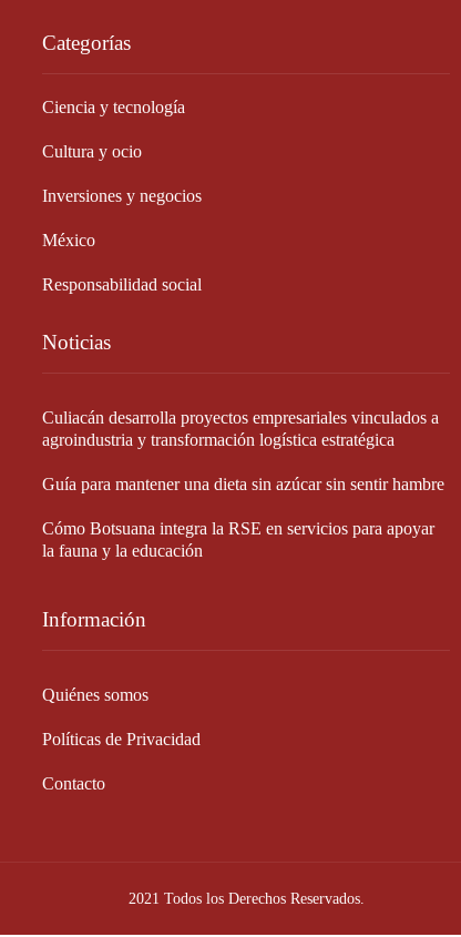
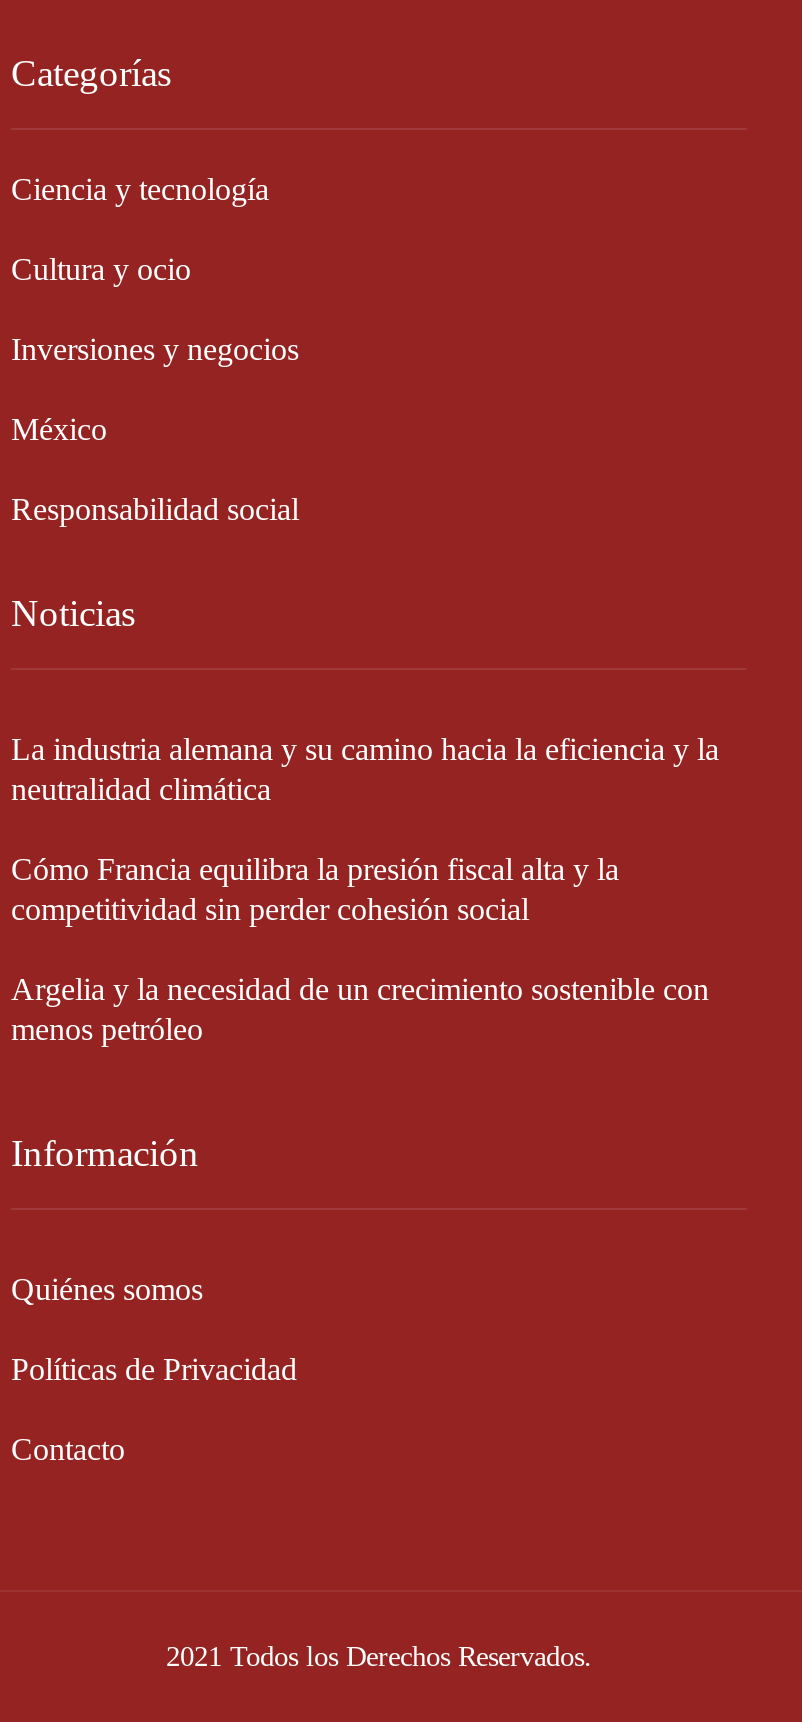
[42,409,439,450] Culiacán desarrolla proyectos empresariales vinculados a | agroindustria y transformación logística estratégica -> [11,733,719,807] La industria alemana y su camino hacia la eficiencia y la | neutralidad climática
[42,475,444,494] Guía para mantener una dieta sin azúcar sin sentir hambre -> [11,853,619,927] Cómo Francia equilibra la presión fiscal alta y la | competitividad sin perder cohesión social
[42,520,434,561] Cómo Botsuana integra la RSE en servicios para apoyar | la fauna y la educación -> [11,973,709,1047] Argelia y la necesidad de un crecimiento sostenible con | menos petróleo

